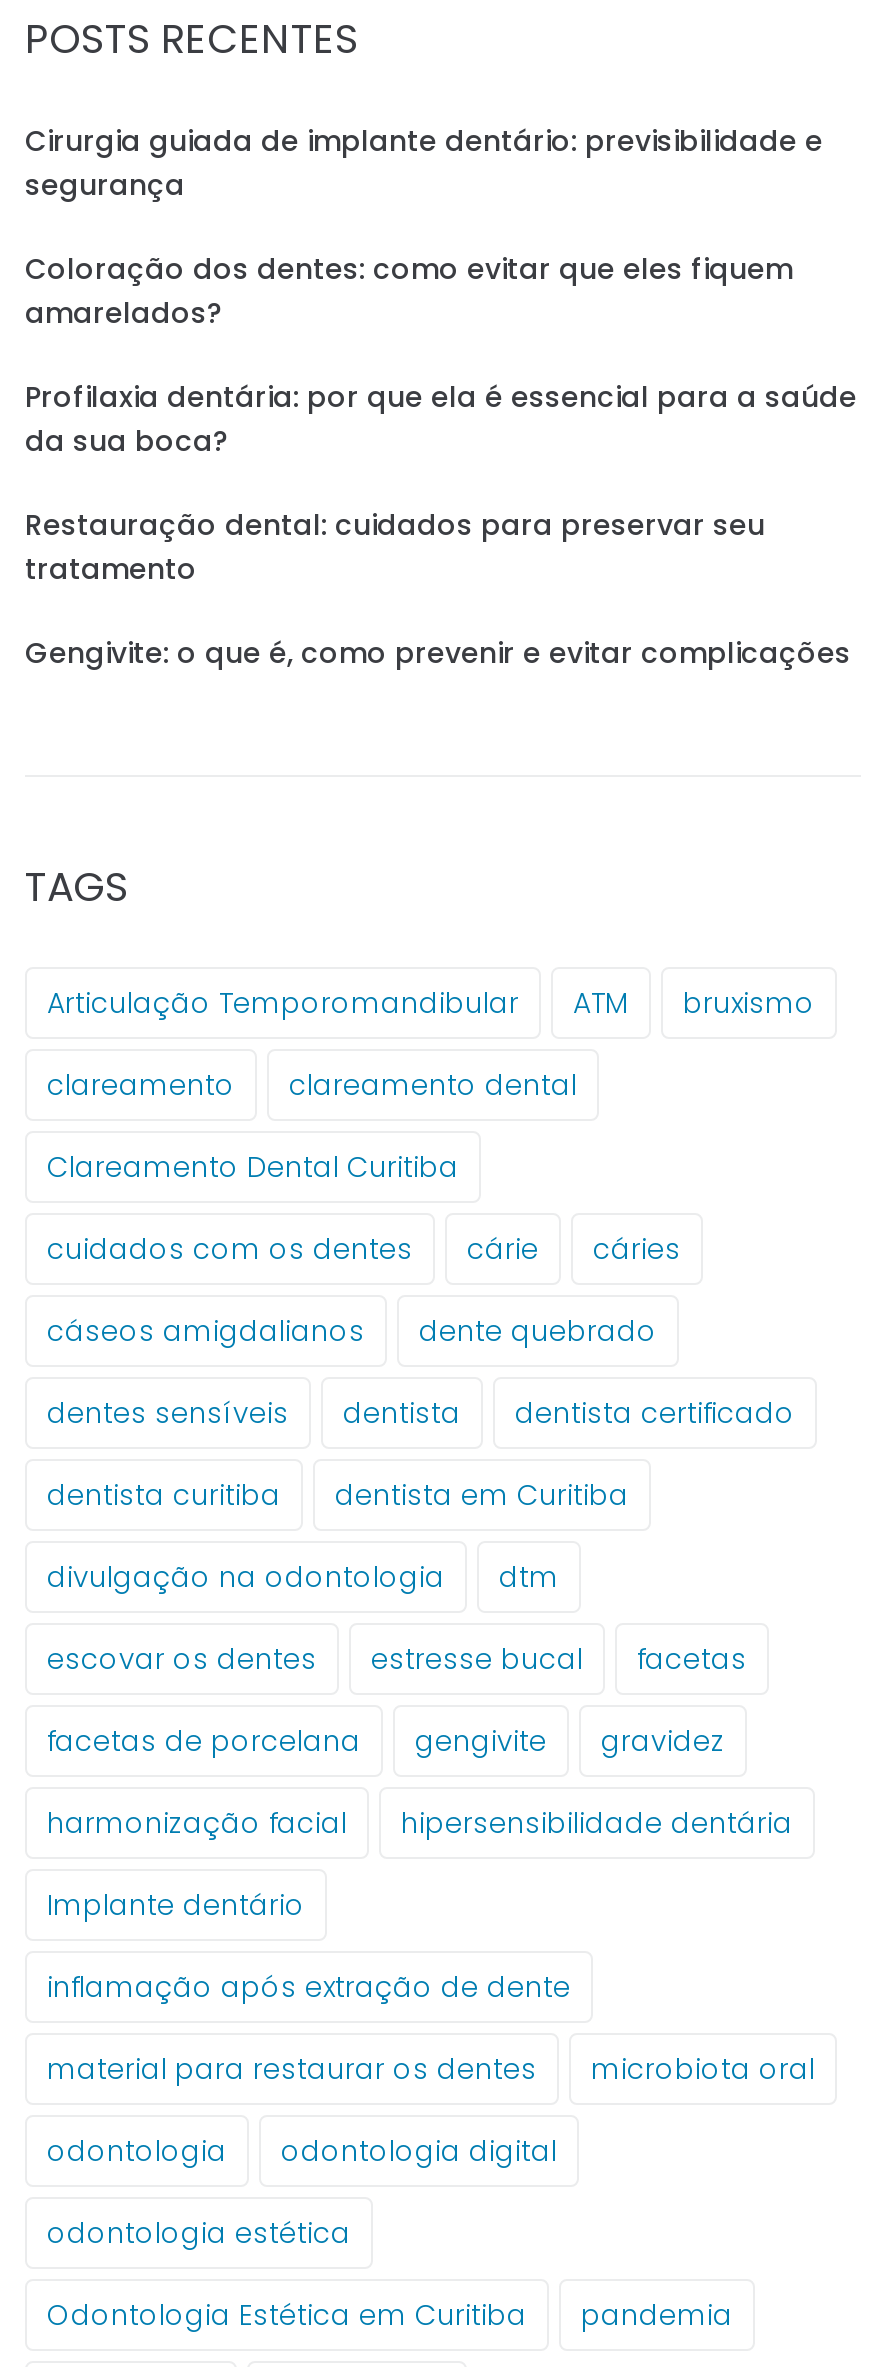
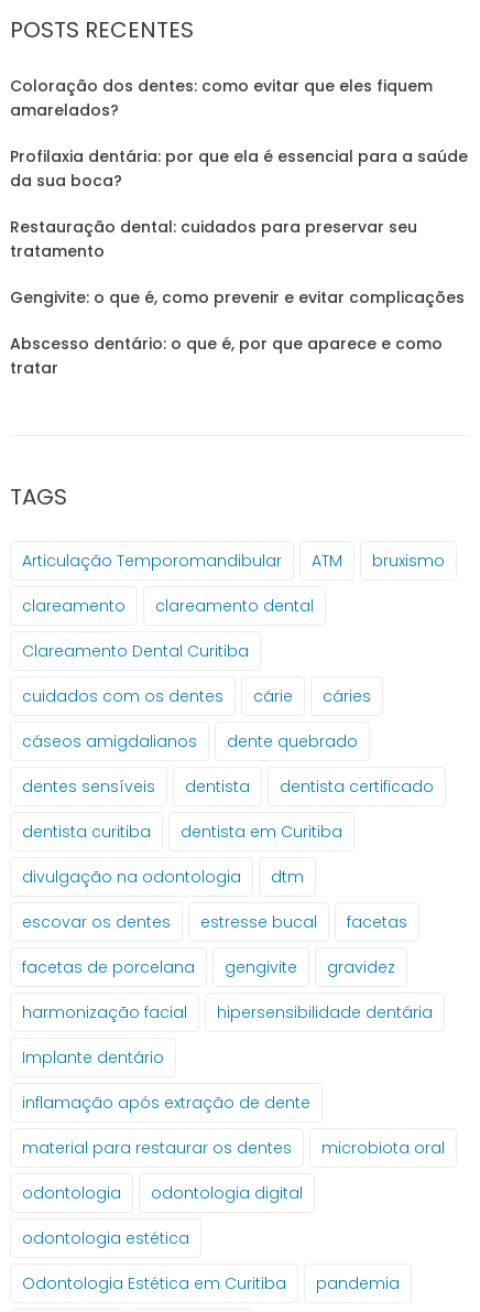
[25,122,823,206] Cirurgia guiada de implante dentário: previsibilidade e | segurança -> none
moved [25,250,857,674] -> [10,75,468,309]: Coloração dos dentes: como evitar que eles fiquem | amarelados? | Profilaxia dentária: por que ela é essencial para a saúde | da sua boca? | Restauração dental: cuidados para preservar seu | tratamento | Gengivite: o que é, como prevenir e evitar complicações
none -> [10,333,443,379] Abscesso dentário: o que é, por que aparece e como | tratar

